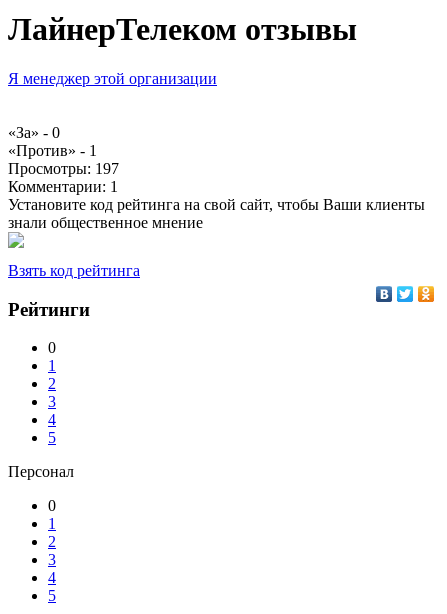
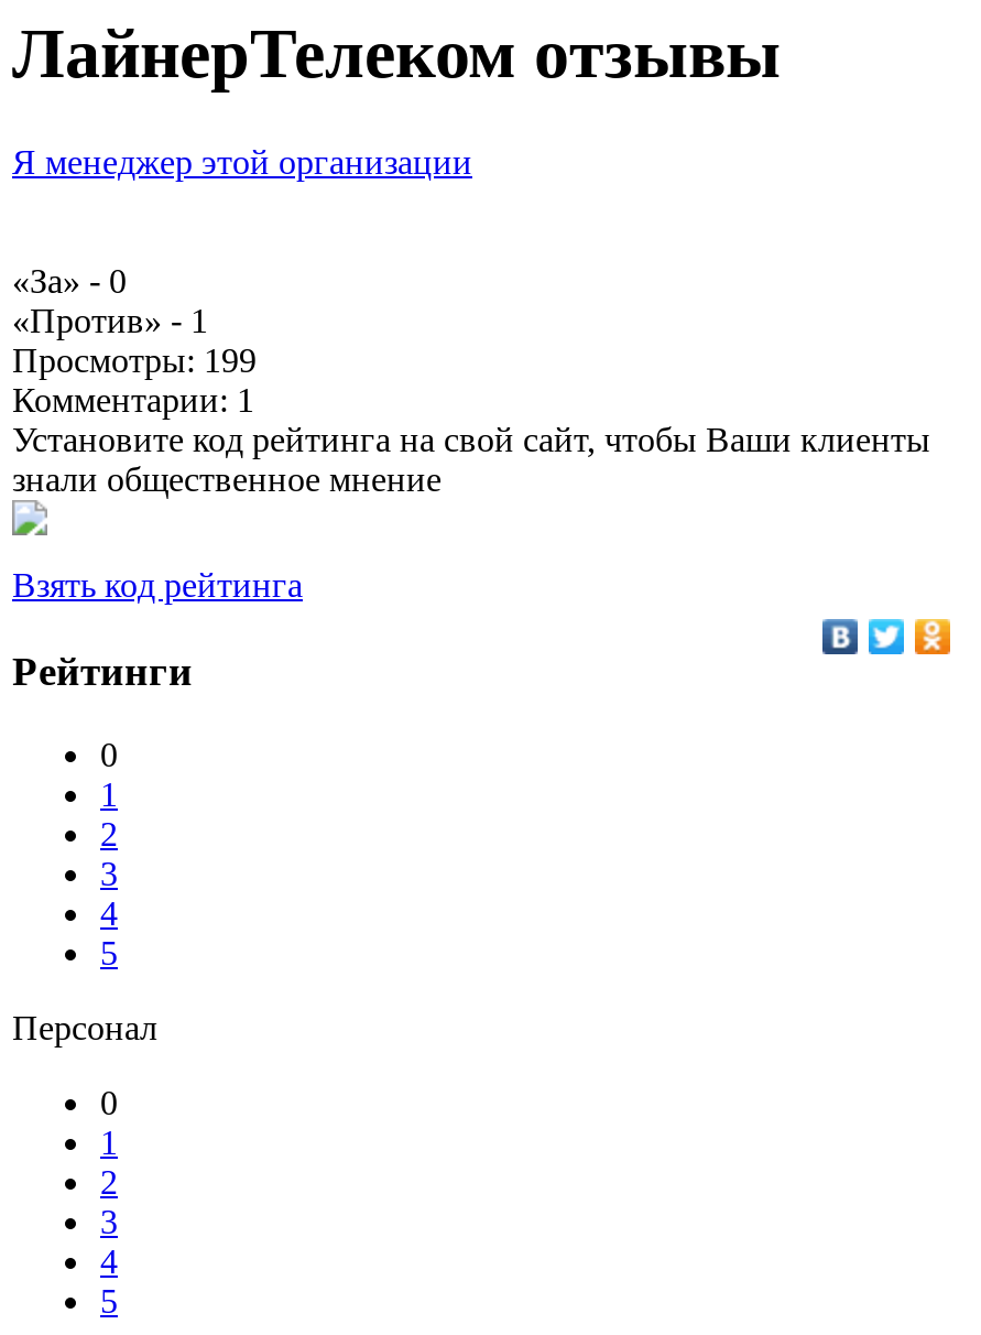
[8,160,119,177] Просмотры: 197 -> [12,341,257,379] Просмотры: 199

